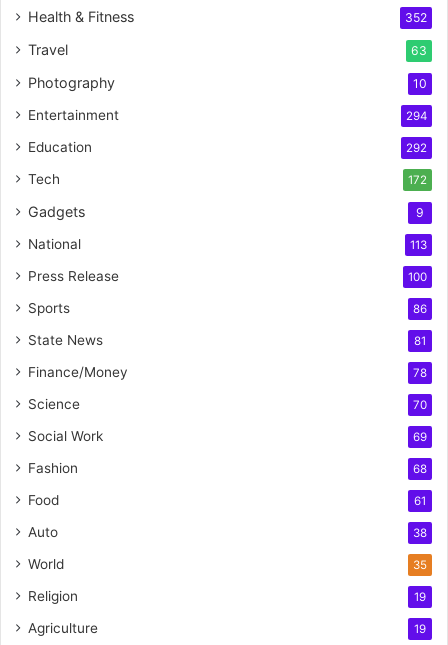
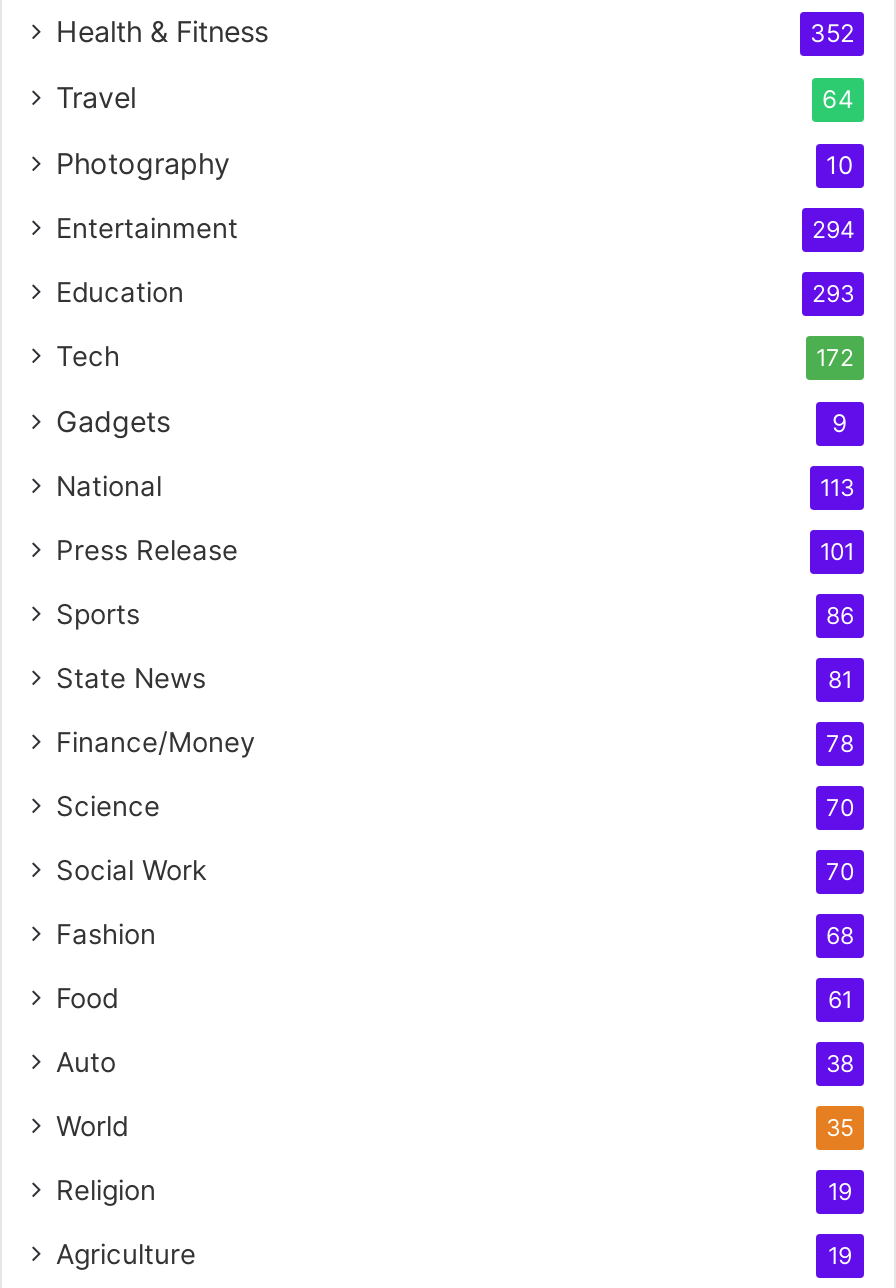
[411,43,427,58] 63 -> [822,85,854,115] 64
[406,141,427,155] 292 -> [812,281,854,309] 293
[408,270,427,284] 100 -> [820,539,854,567] 101
[413,430,427,444] 69 -> [826,859,854,887] 70

